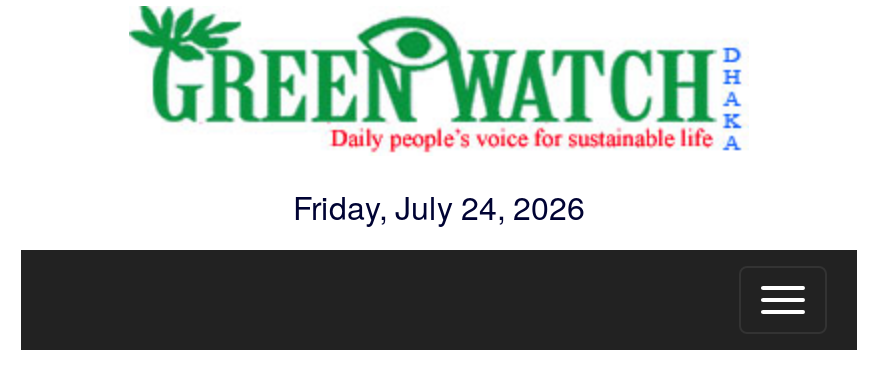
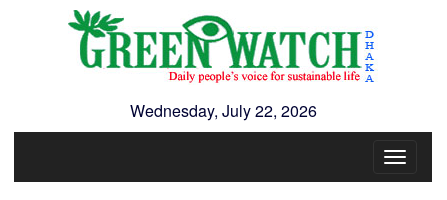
[293,184,585,230] Friday, July 24, 2026 -> [129,99,316,122] Wednesday, July 22, 2026

